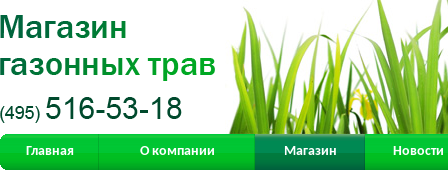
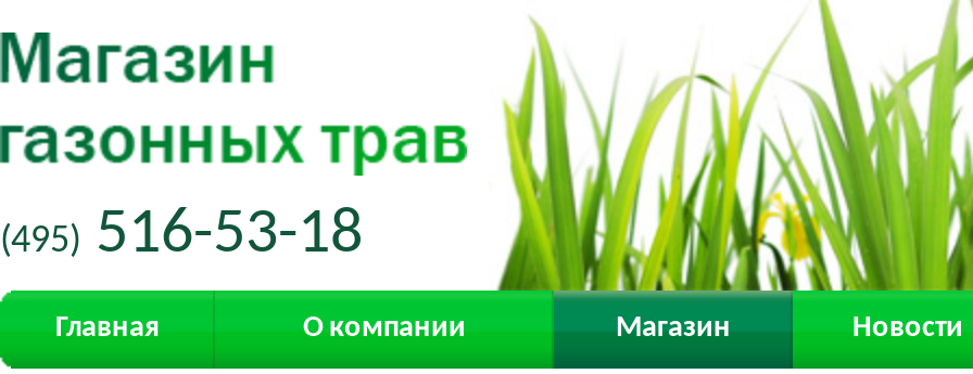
none -> [0,202,363,269] (495) 516-53-18

